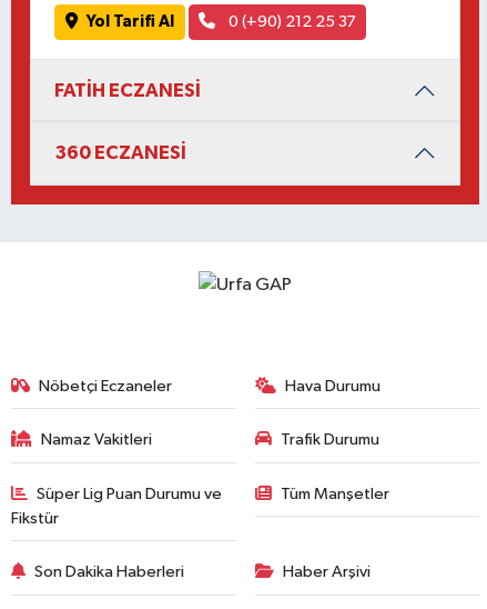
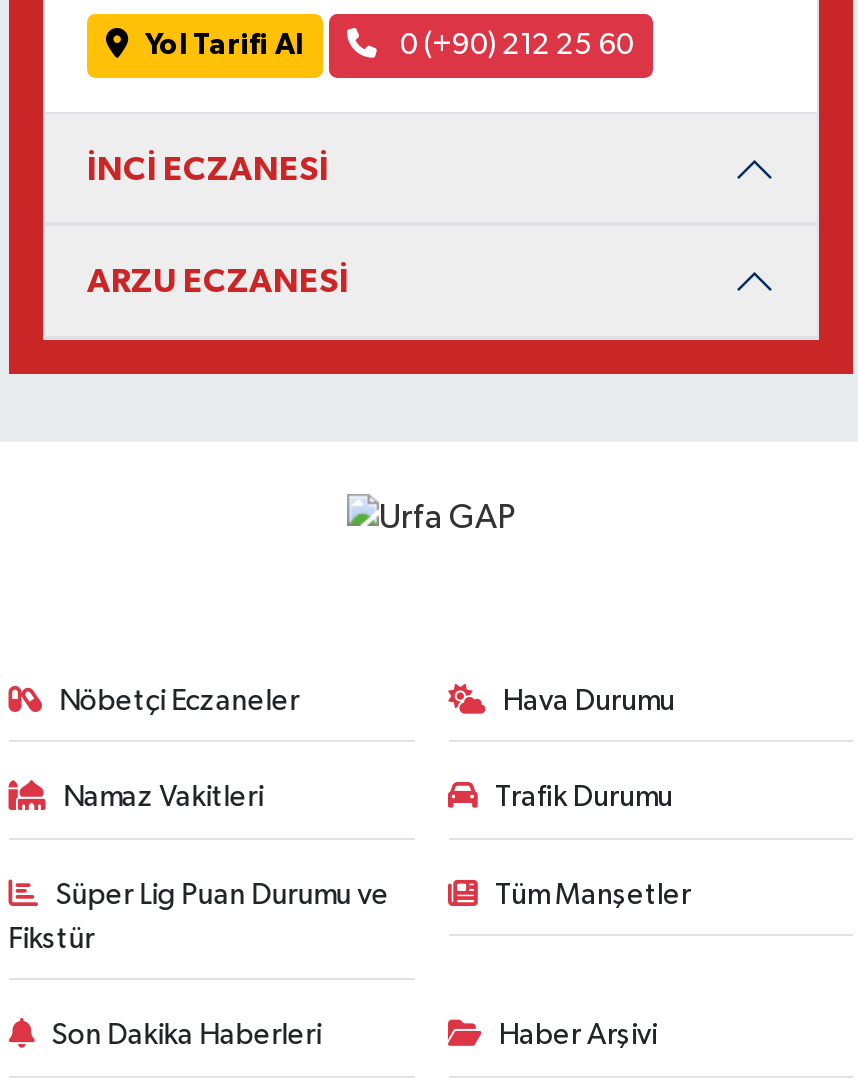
[225,13,356,30] 0 (+90) 212 25 37 -> [394,30,634,60] 0 (+90) 212 25 60
[54,81,201,100] FATİH ECZANESİ -> [87,152,329,186] İNCİ ECZANESİ
[54,143,186,162] 360 ECZANESİ -> [87,264,349,298] ARZU ECZANESİ

